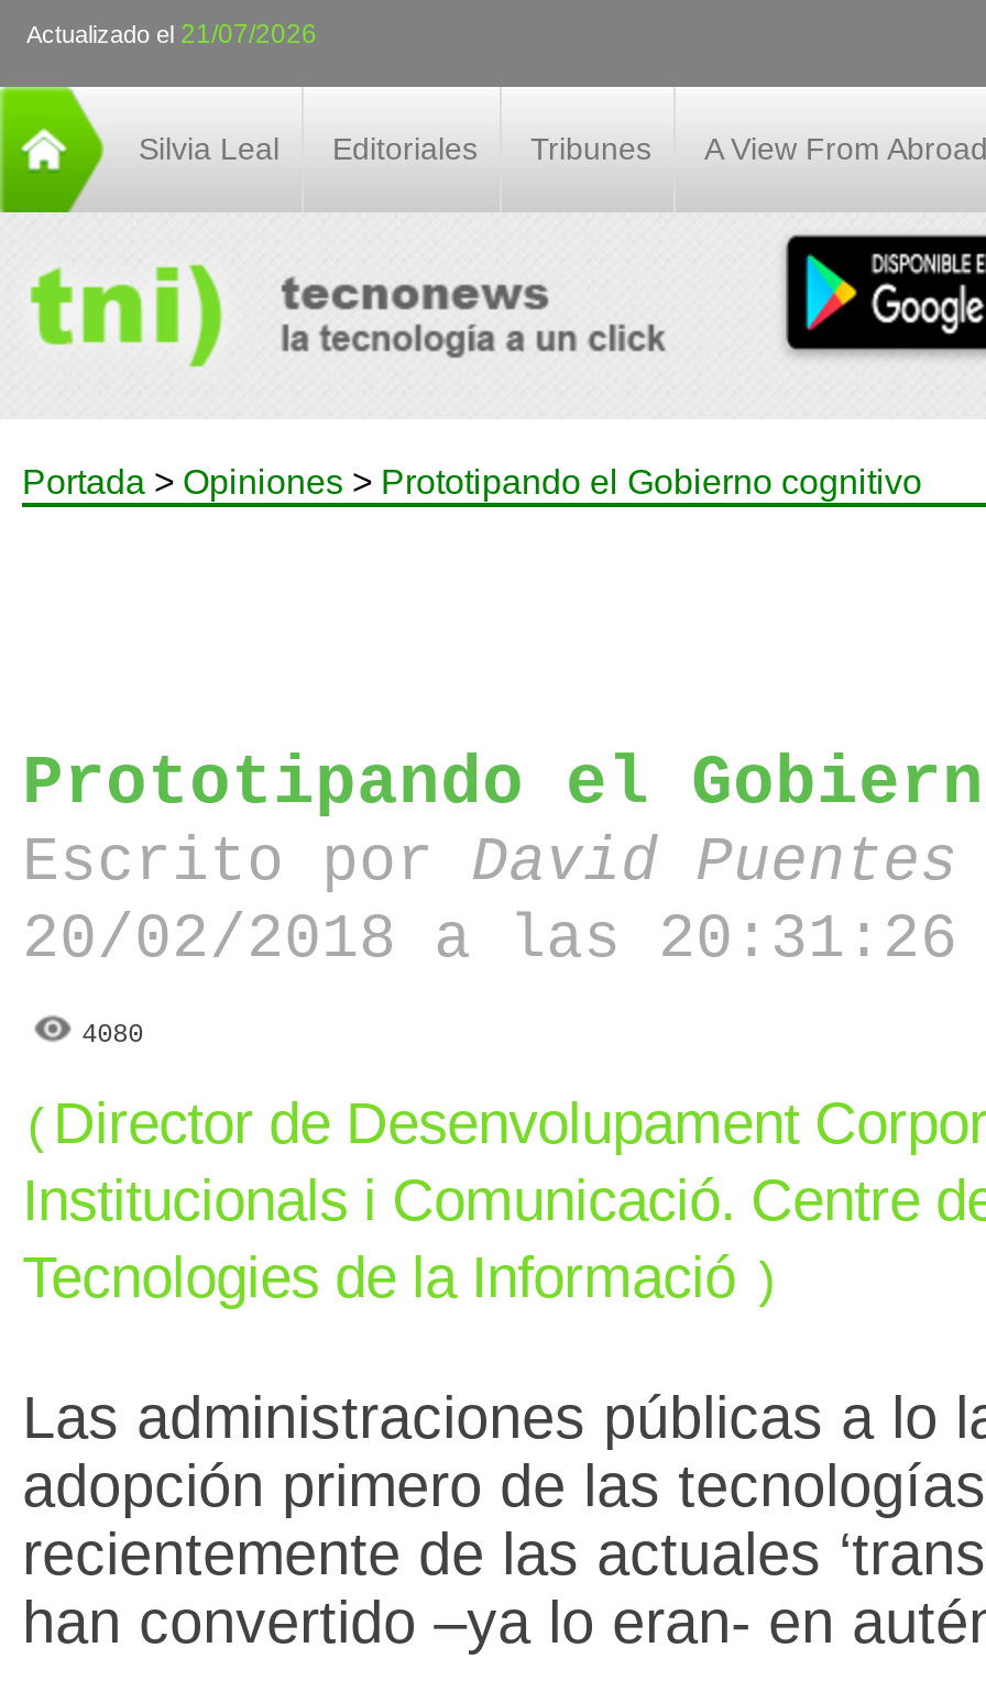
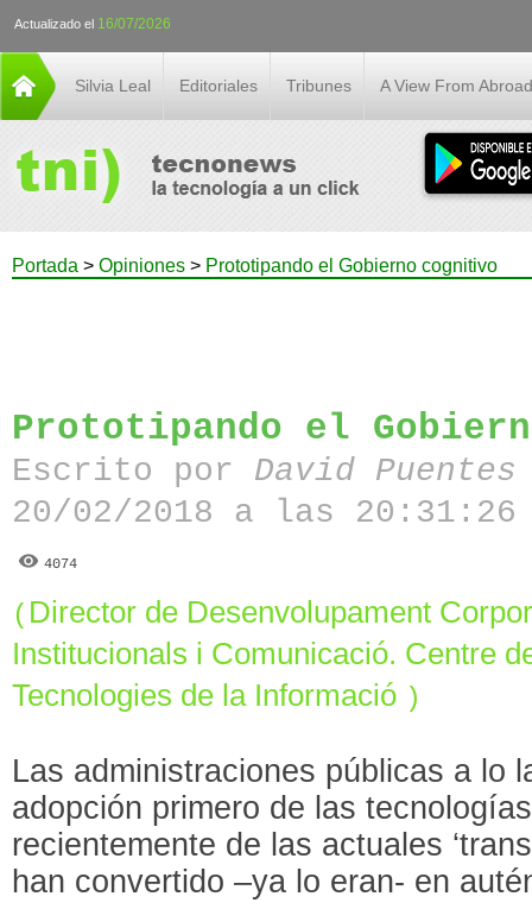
[26,19,317,50] Actualizado el 21/07/2026 -> [14,15,171,32] Actualizado el 16/07/2026
[82,1020,143,1051] 4080 -> [44,556,77,573] 4074

